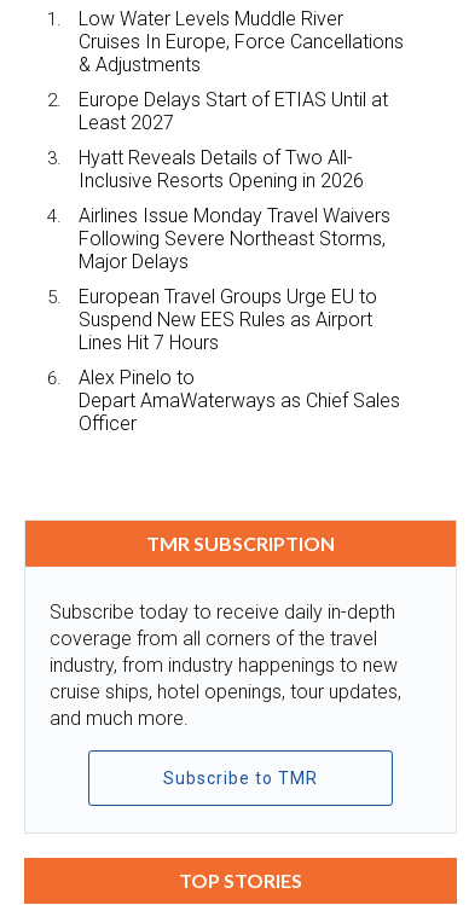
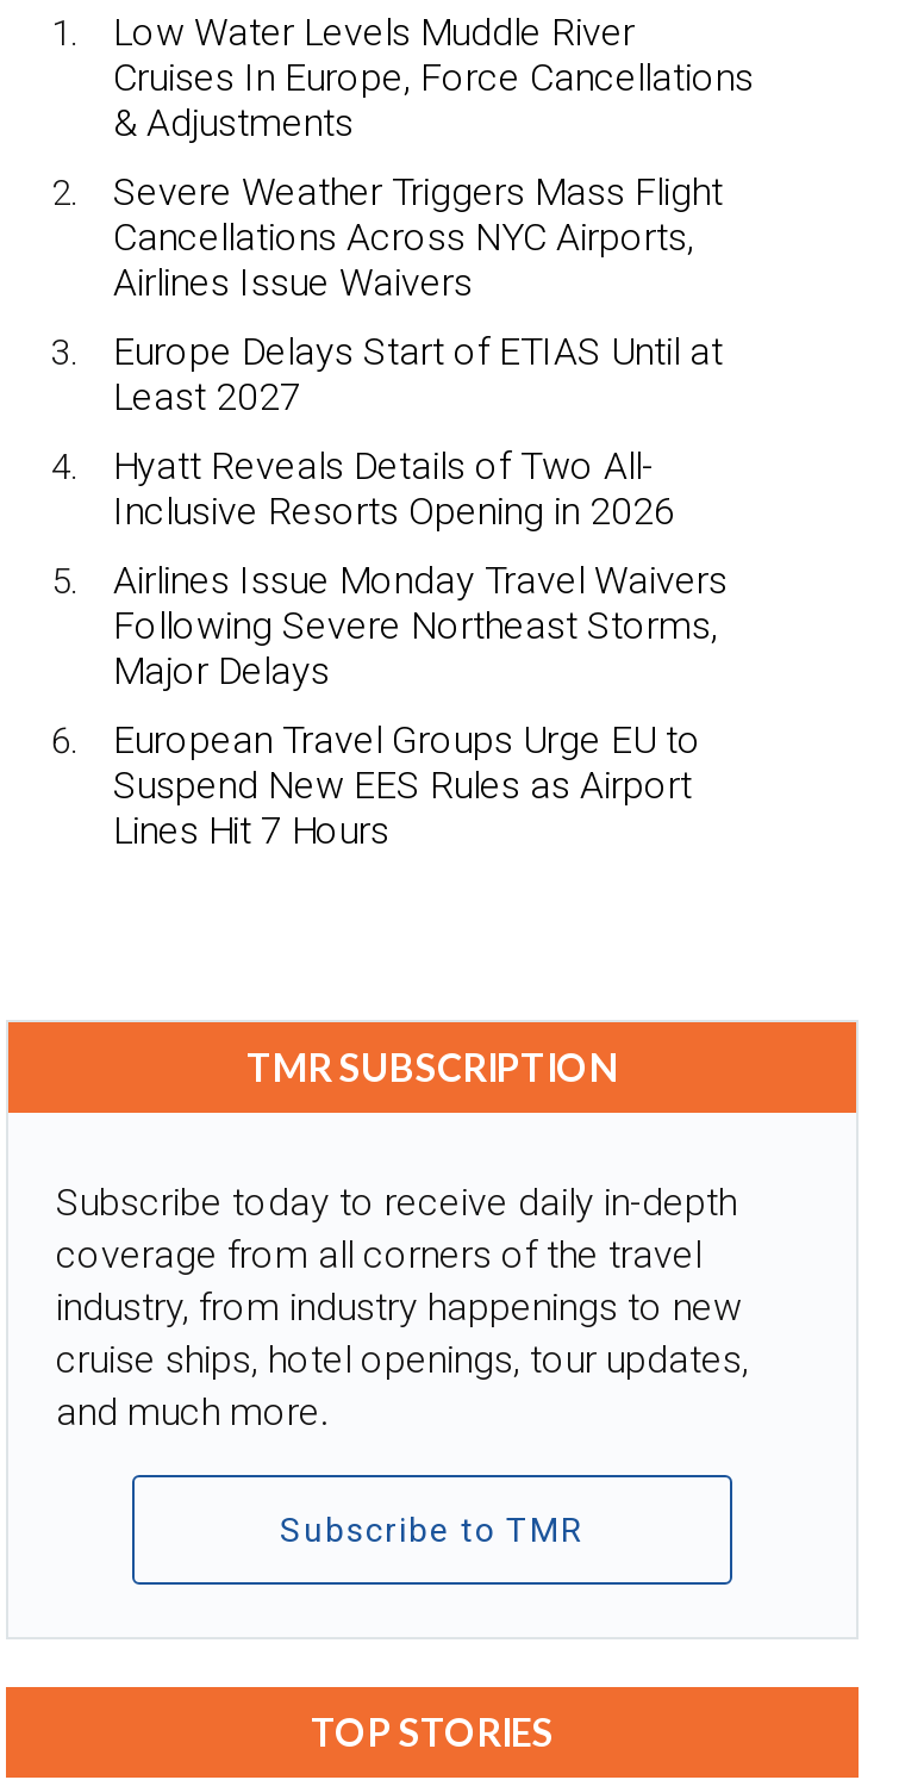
none -> [113,170,723,305] Severe Weather Triggers Mass Flight | Cancellations Across NYC Airports, | Airlines Issue Waivers
moved [79,88,390,354] -> [113,329,728,854]: Europe Delays Start of ETIAS Until at | Least 2027 | Hyatt Reveals Details of Two All- | ... | Suspend New EES Rules as Airport | Lines Hit 7 Hours
[79,366,400,435] Alex Pinelo to | Depart AmaWaterways as Chief Sales | Officer -> none

